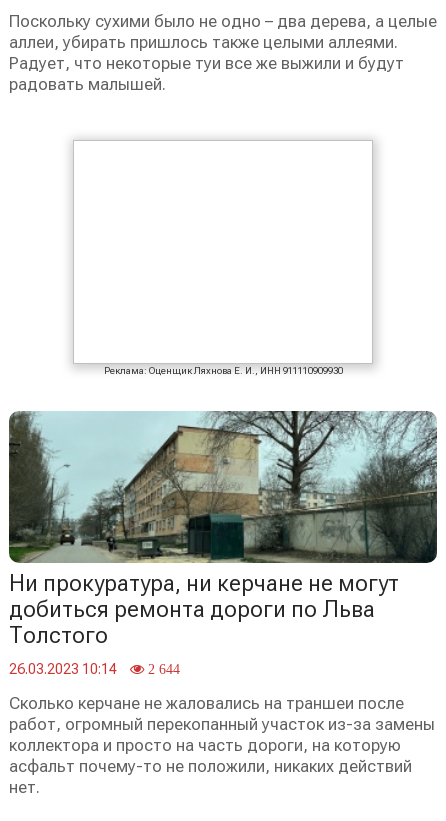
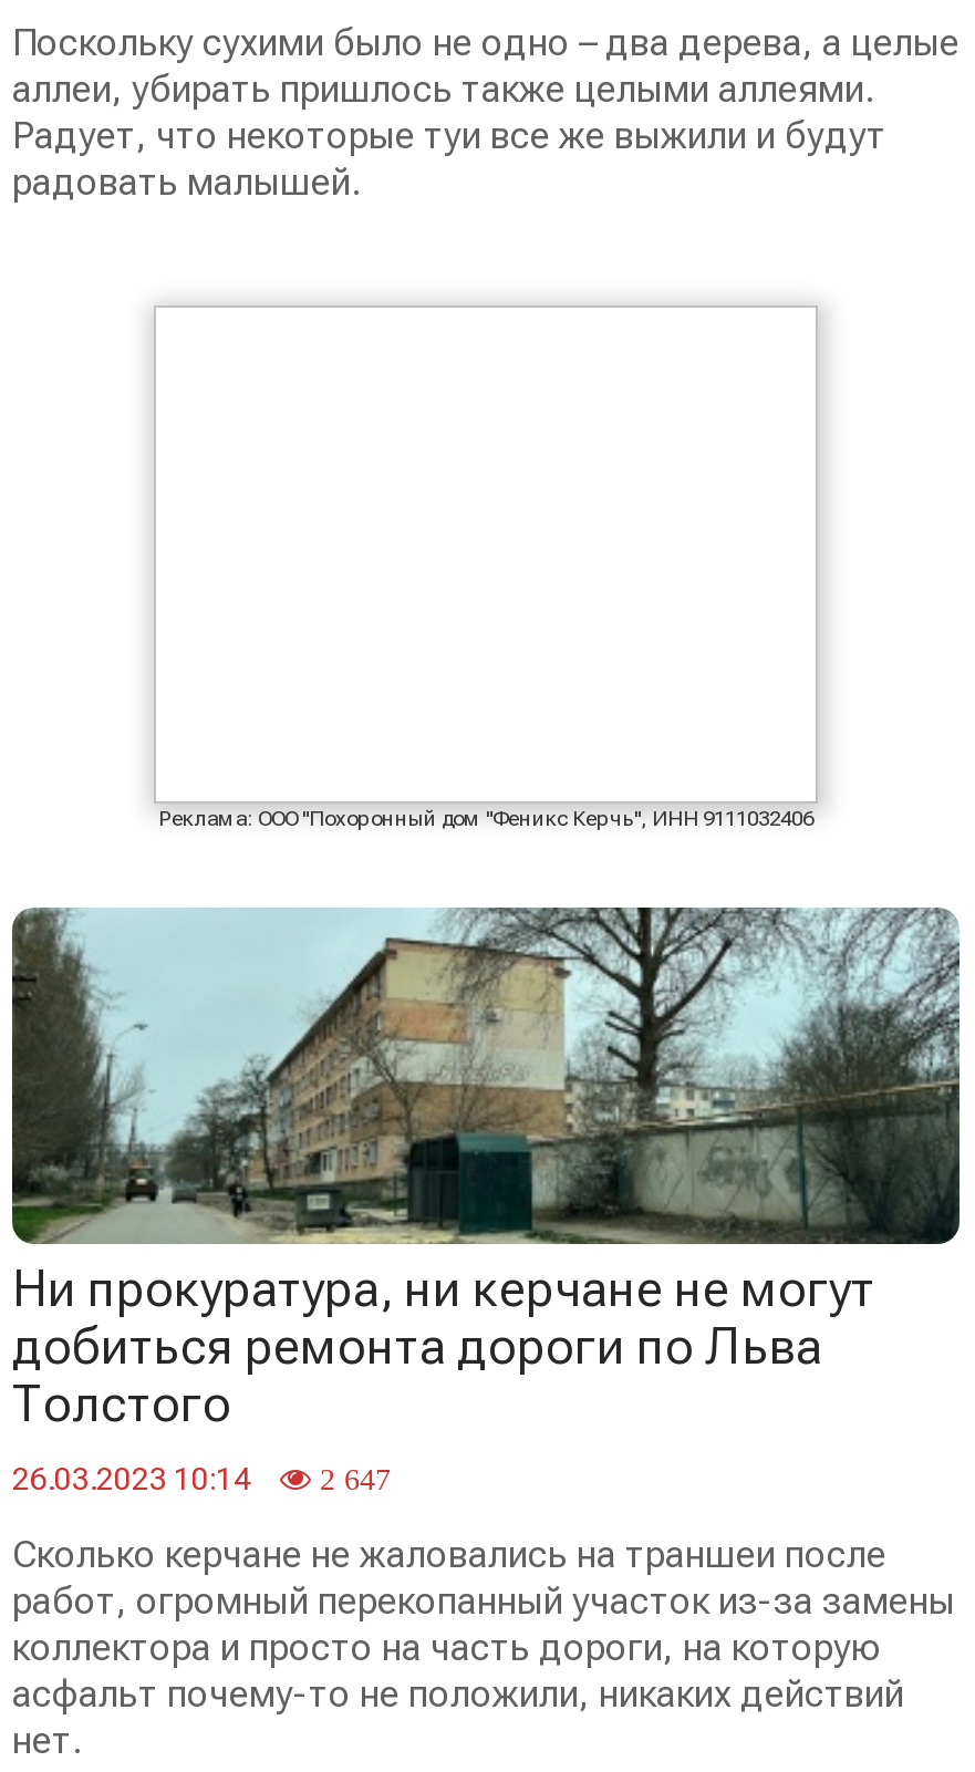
[103,365,342,376] Реклама: Оценщик Ляхнова Е. И., ИНН 911110909930 -> [158,804,813,829] Реклама: ООО "Похоронный дом "Феникс Керчь", ИНН 9111032406
[9,661,180,677] 26.03.2023 10:14 2 644 -> [12,1460,391,1495] 26.03.2023 10:14 2 647

